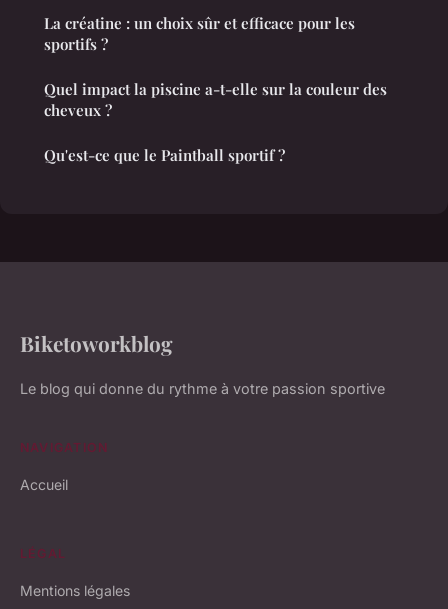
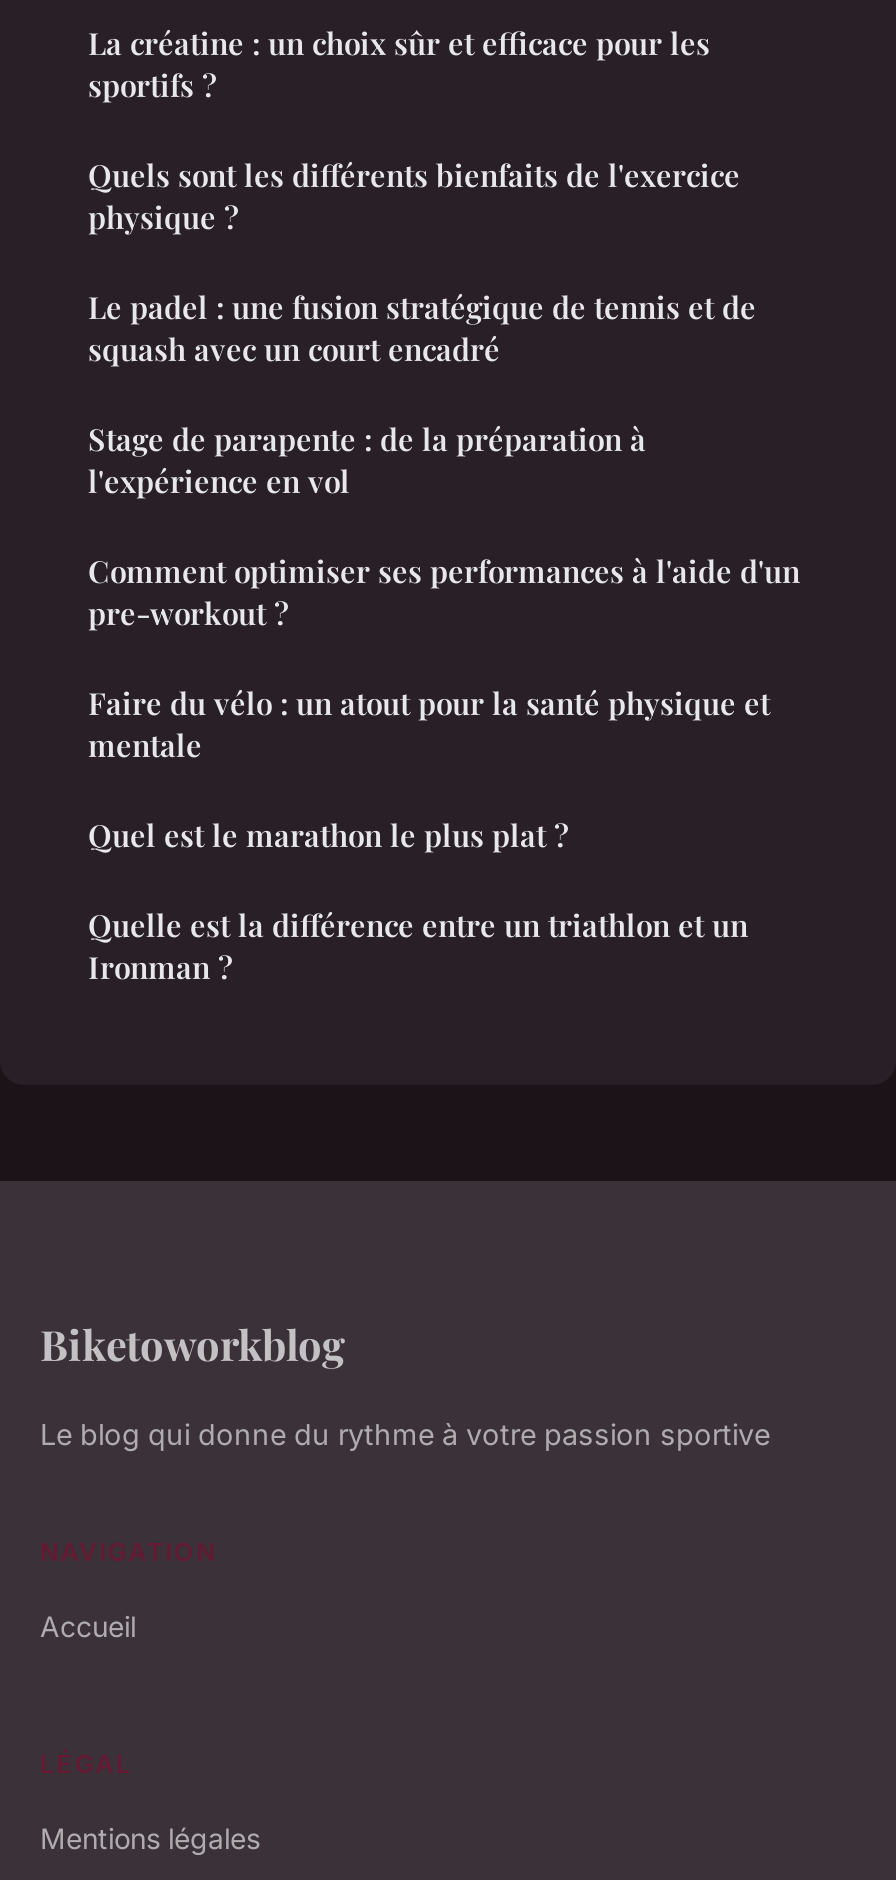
[44,79,387,165] Quel impact la piscine a-t-elle sur la couleur des | cheveux ? | Qu'est-ce que le Paintball sportif ? -> [88,155,800,987] Quels sont les différents bienfaits de l'exercice | physique ? | Le padel : une fusion stratégique de tennis et de | squash avec un court encadré | Stage de parapente : de la préparation à | l'expérience en vol | Comment optimiser ses performances à l'aide d'un | pre-workout ? | Faire du vélo : un atout pour la santé physique et | mentale | Quel est le marathon le plus plat ? | Quelle est la différence entre un triathlon et un | Ironman ?

